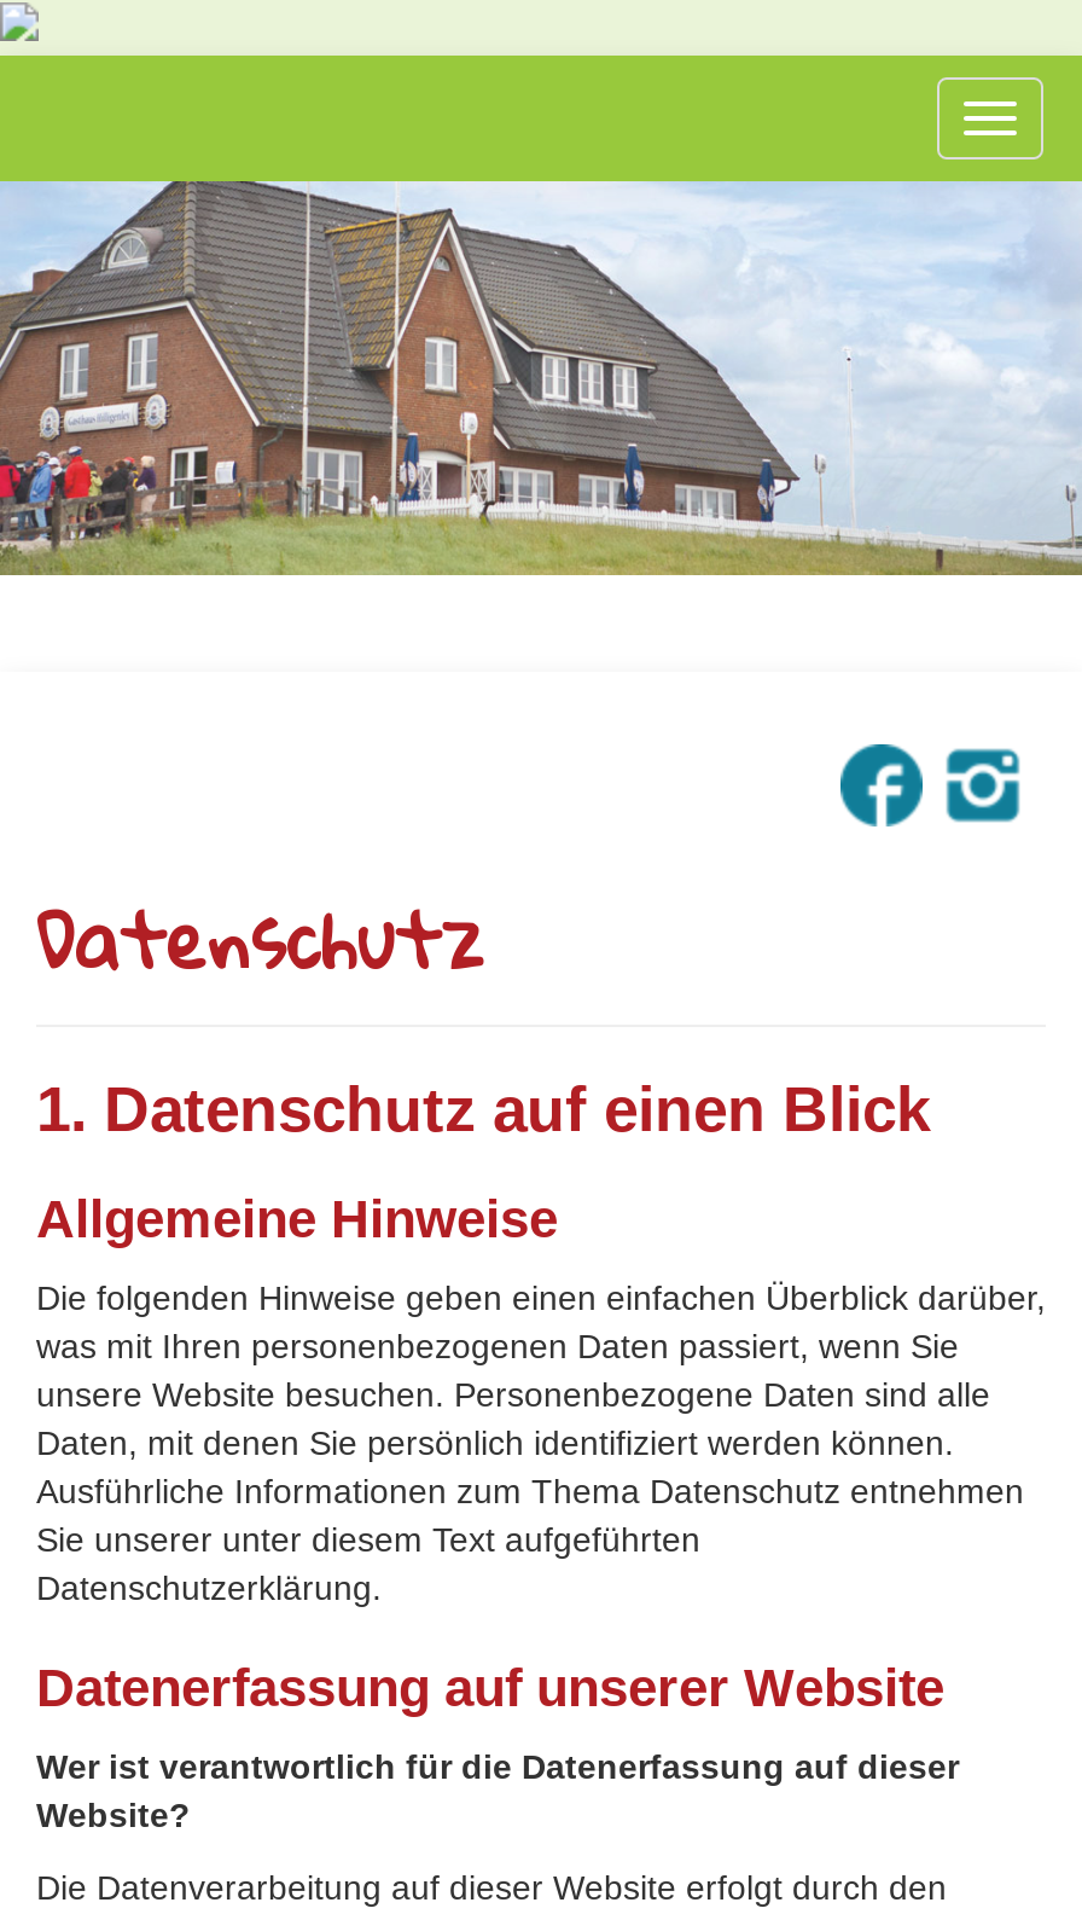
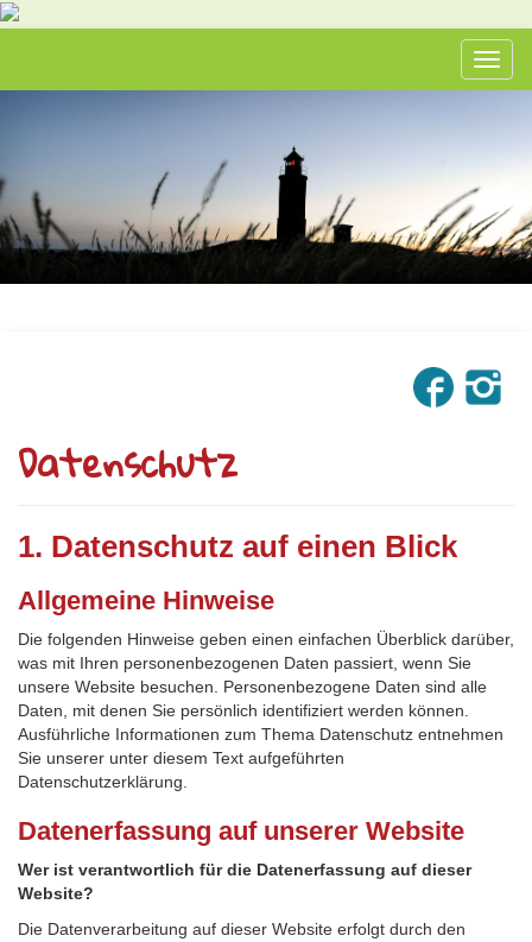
[7,179,1075,578] [image] -> [4,89,528,285] [image]

